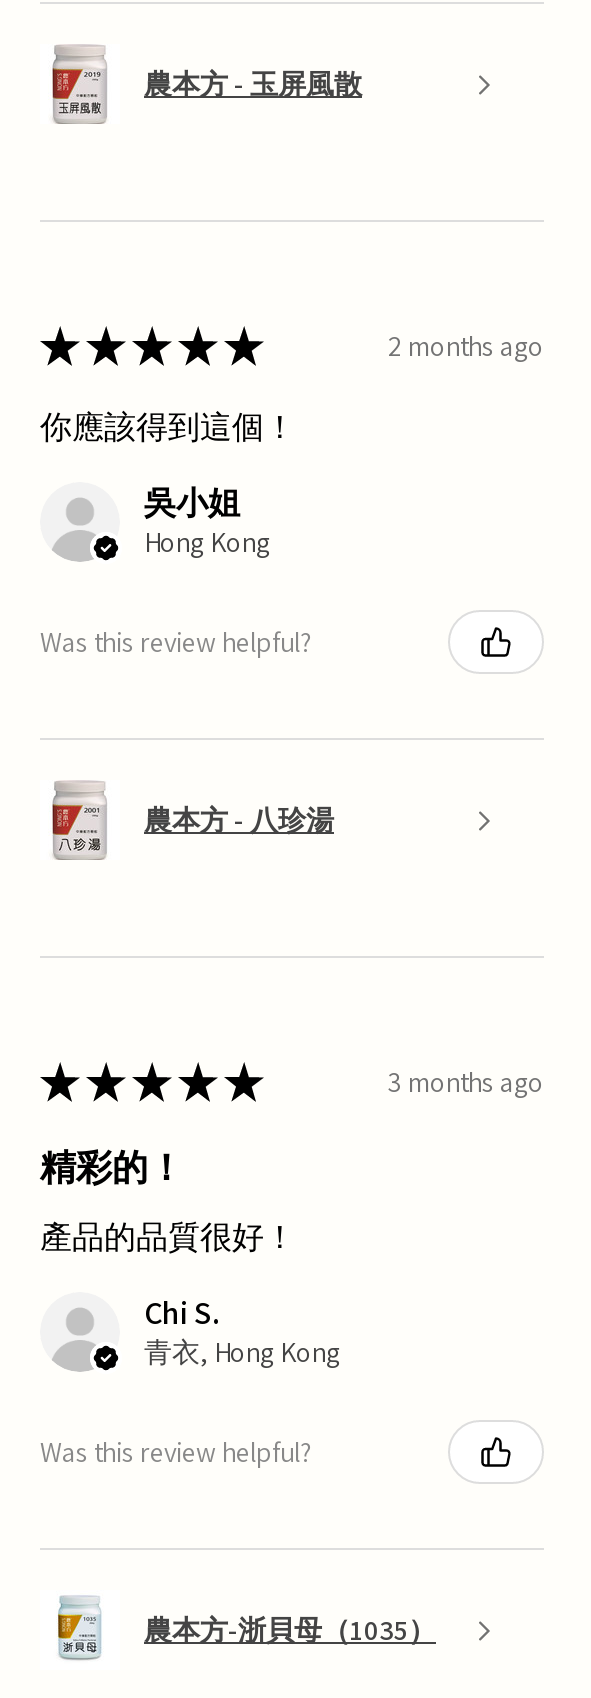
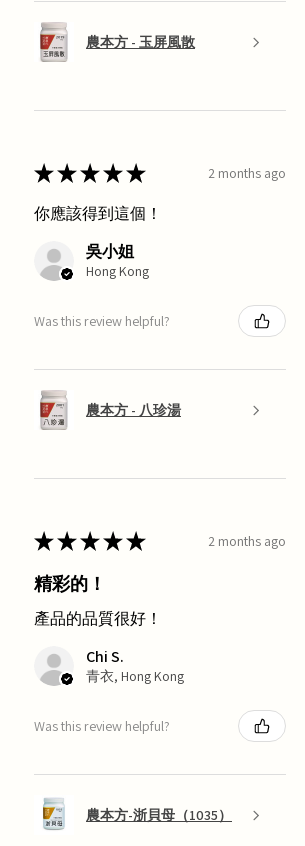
[388,1063,544,1099] 3 months ago -> [208,532,286,550] 2 months ago

